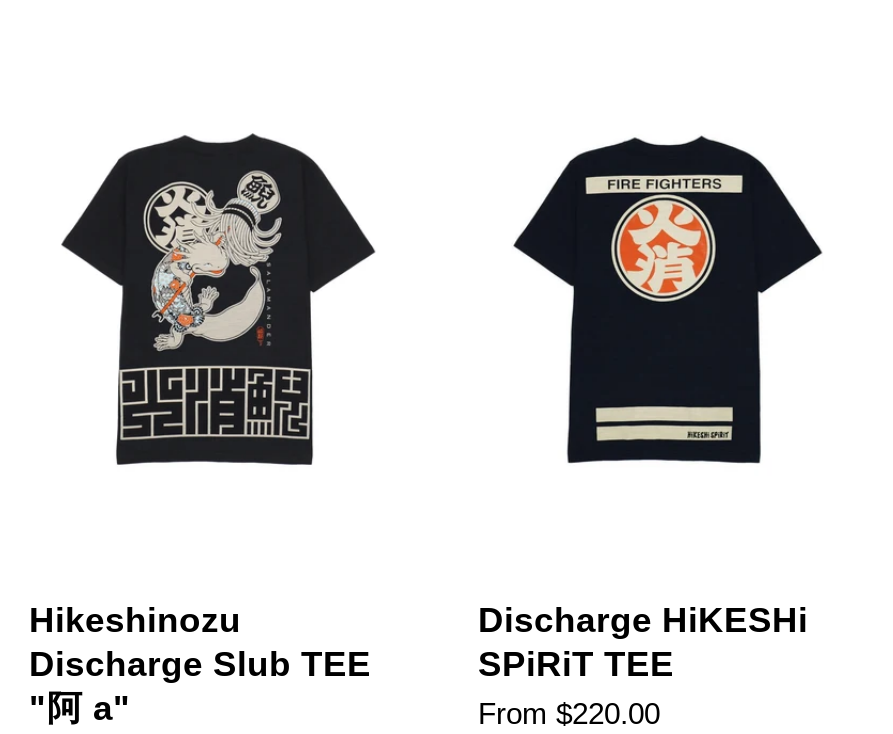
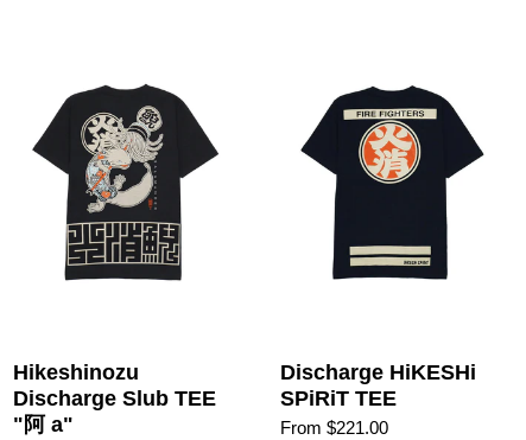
[478,696,660,730] From $220.00 -> [280,417,388,437] From $221.00

